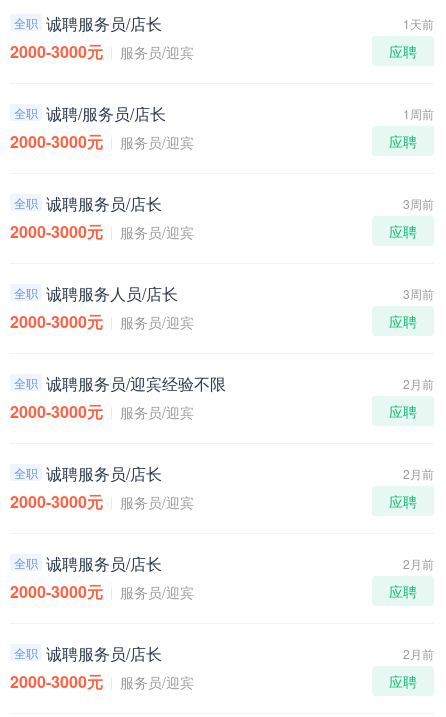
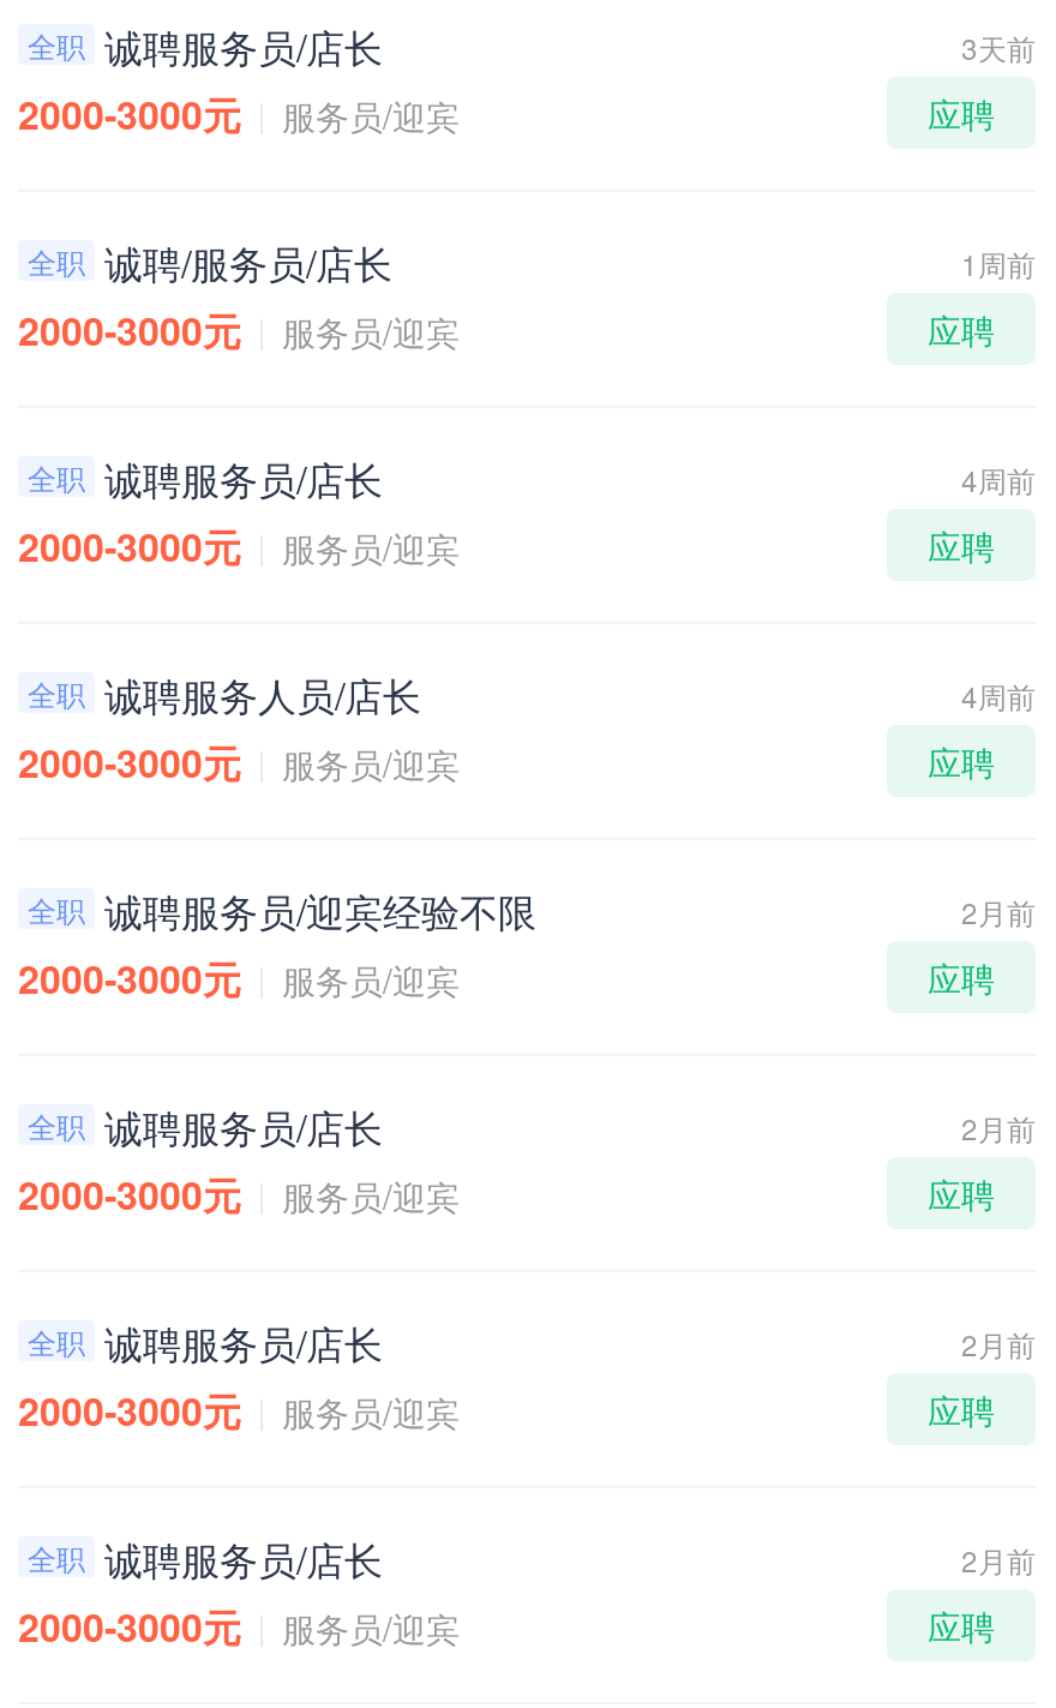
[403,15,434,32] 1天前 -> [961,26,1036,67] 3天前
[403,195,434,212] 3周前 -> [961,459,1036,499] 4周前
[403,285,434,302] 3周前 -> [961,675,1036,715] 4周前

